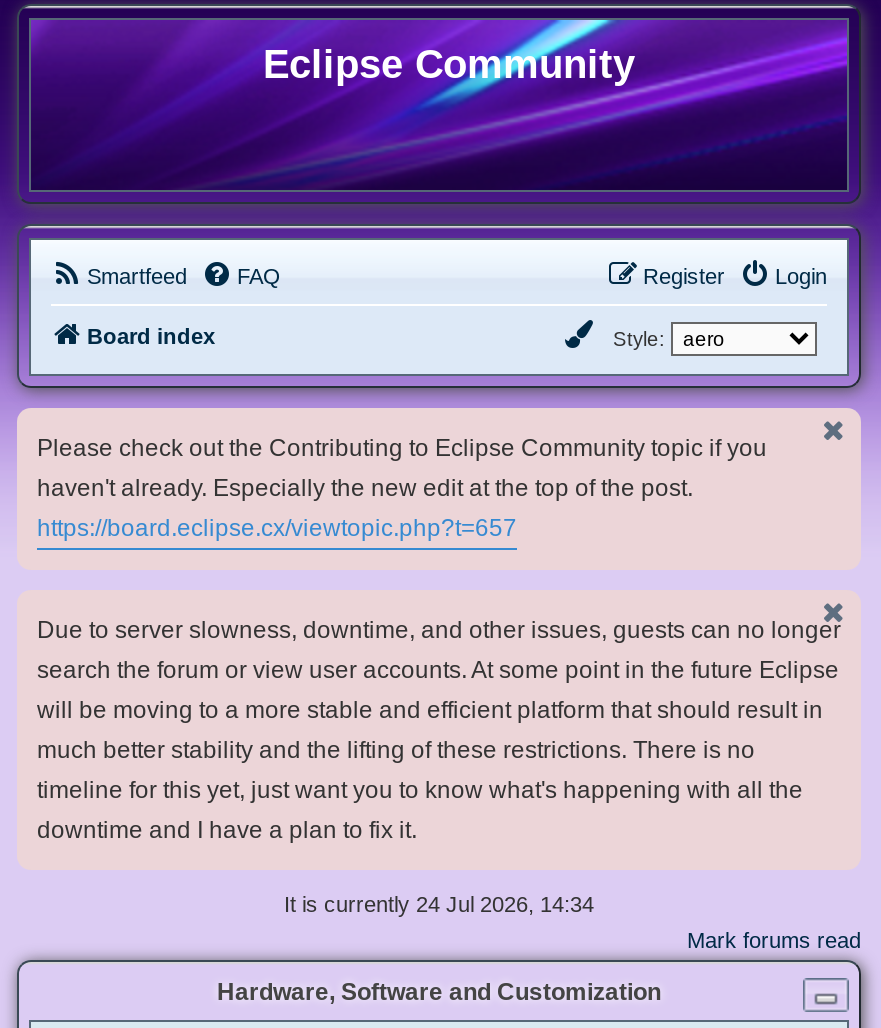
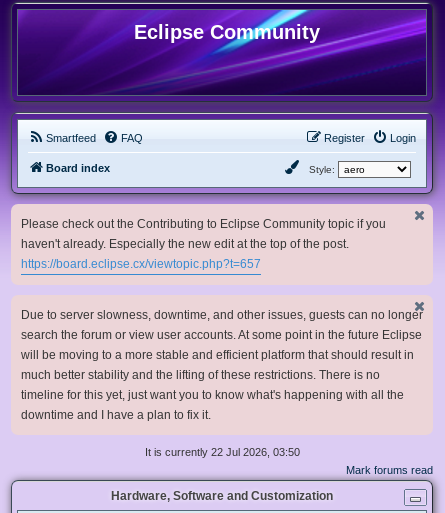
[284,891,594,915] It is currently 24 Jul 2026, 14:34 -> [144,446,299,458] It is currently 22 Jul 2026, 03:50

